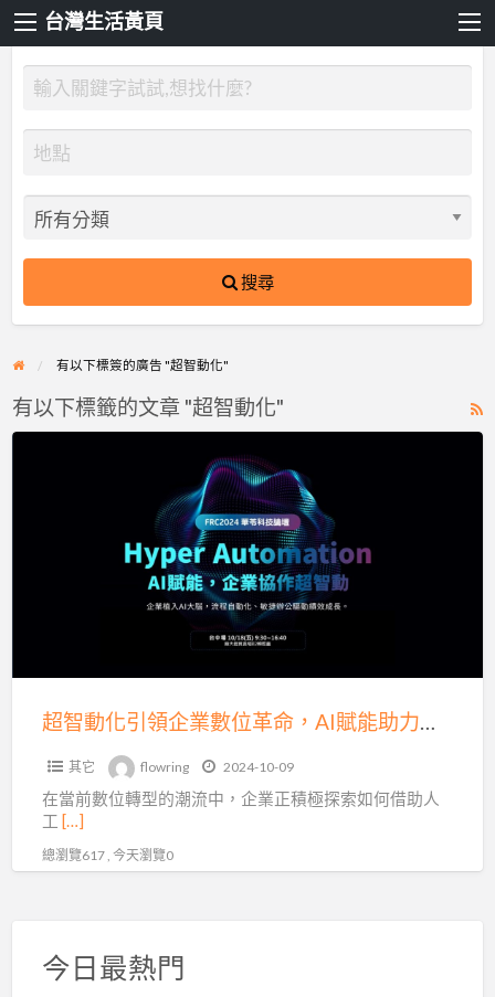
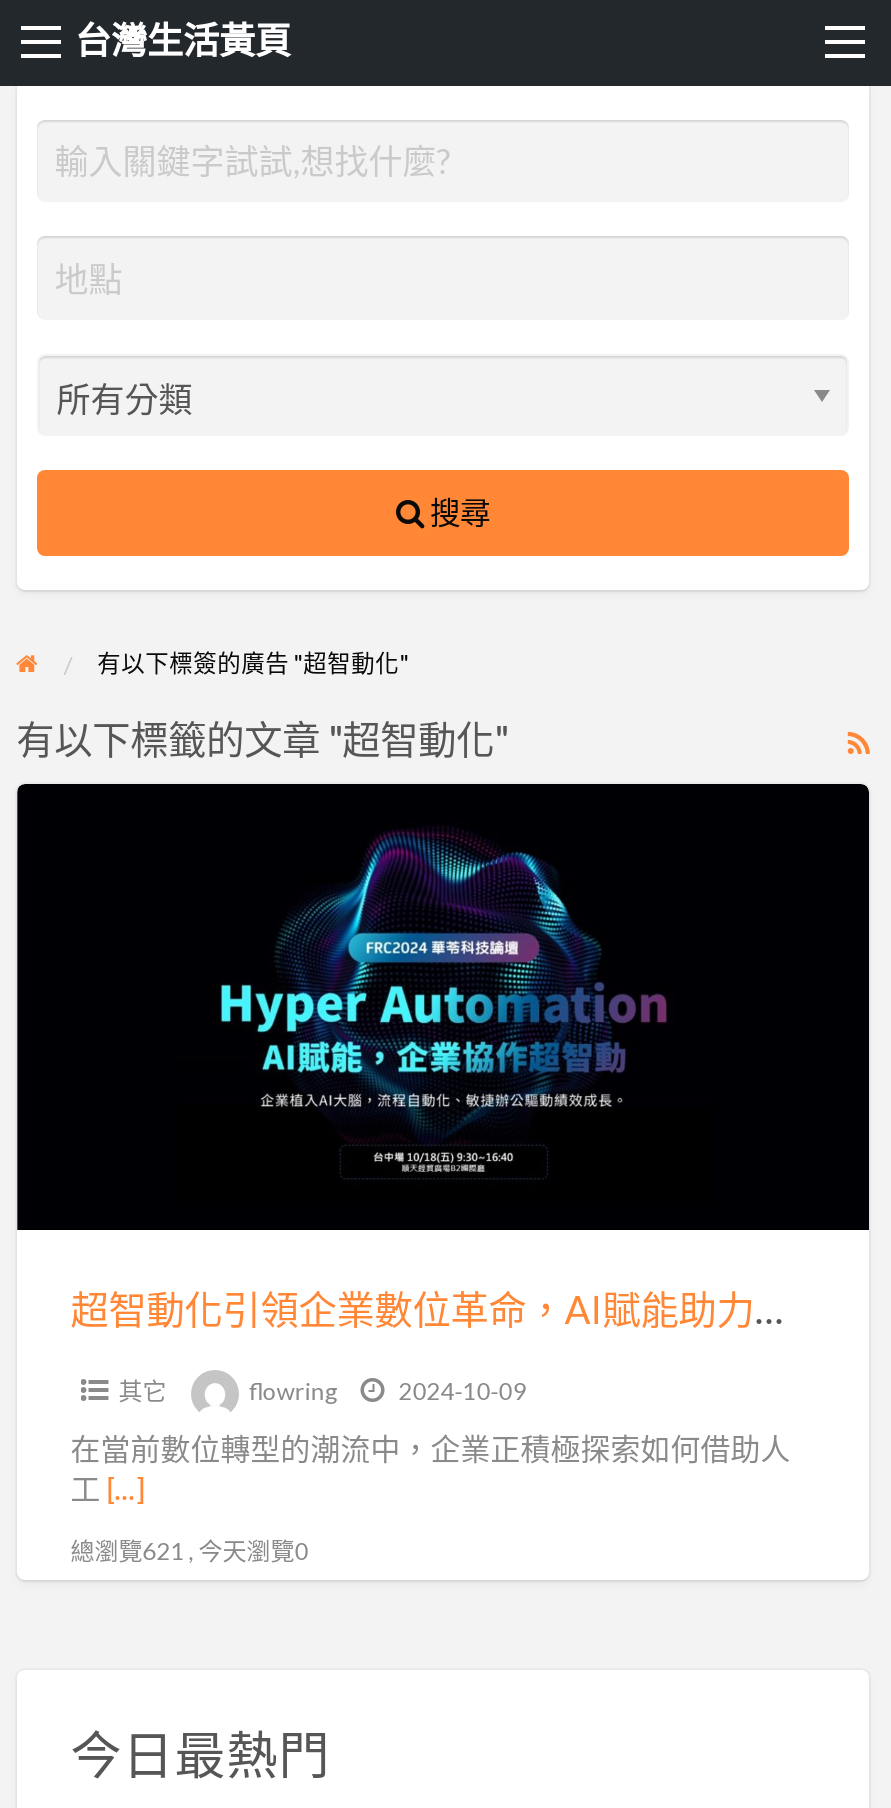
[42,846,173,863] 總瀏覽617 , 今天瀏覽0 -> [70,1535,308,1565] 總瀏覽621 , 今天瀏覽0

